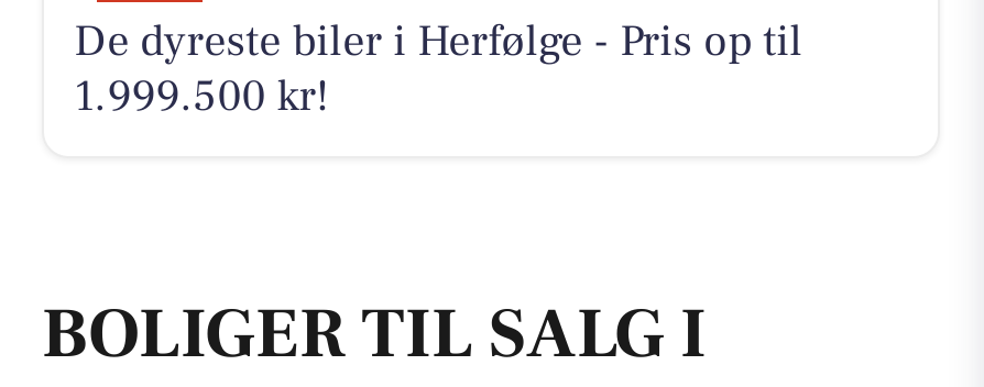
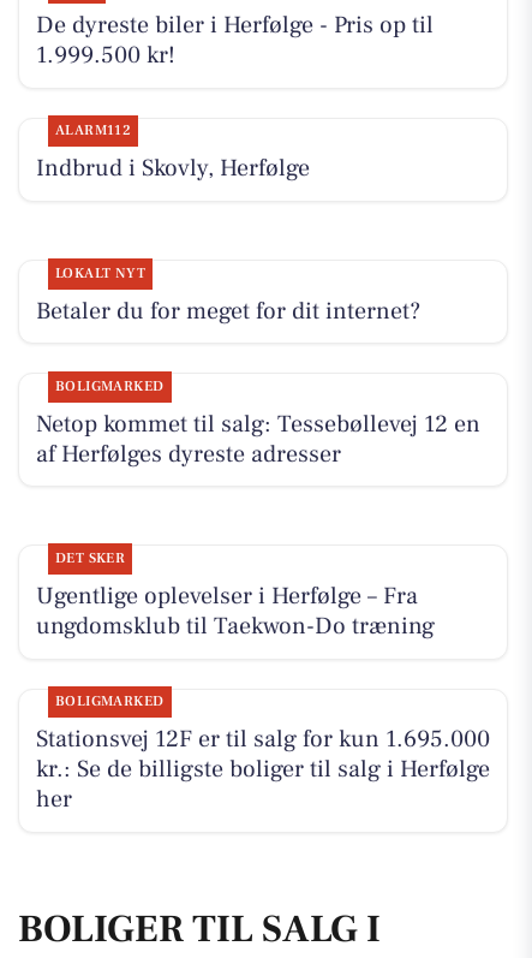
none -> [36,122,309,184] ALARM112 | Indbrud i Skovly, Herfølge
none -> [36,264,480,470] LOKALT NYT | Betaler du for meget for dit internet? | BOLIGMARKED | Netop kommet til salg: Tessebøllevej 12 en | af Herfølges dyreste adresser
none -> [36,549,489,815] DET SKER | Ugentlige oplevelser i Herfølge – Fra | ungdomsklub til Taekwon-Do træning | BOLIGMARKED | Stationsvej 12F er til salg for kun 1.695.000 | kr.: Se de billigste boliger til salg i Herfølge | her

